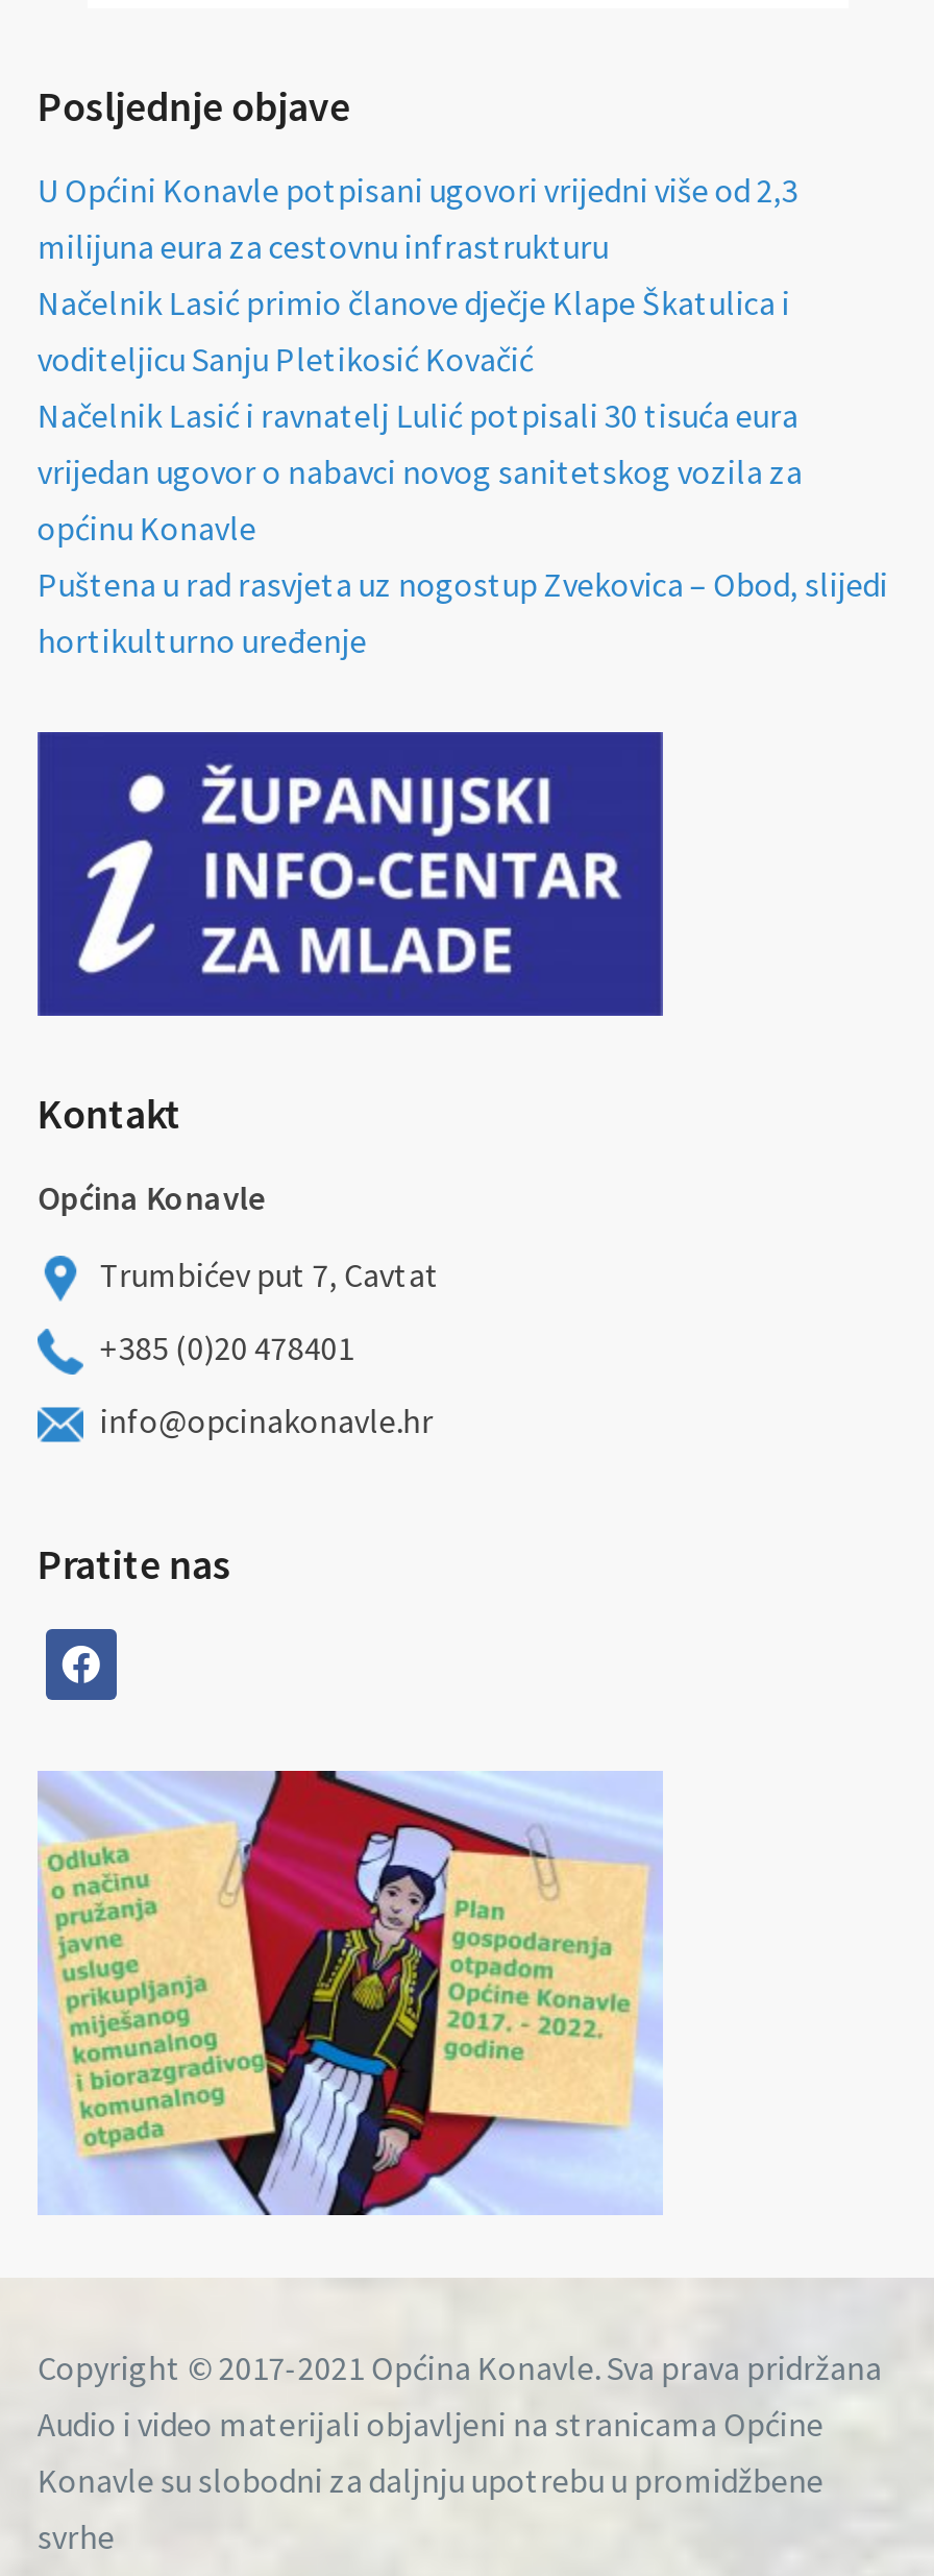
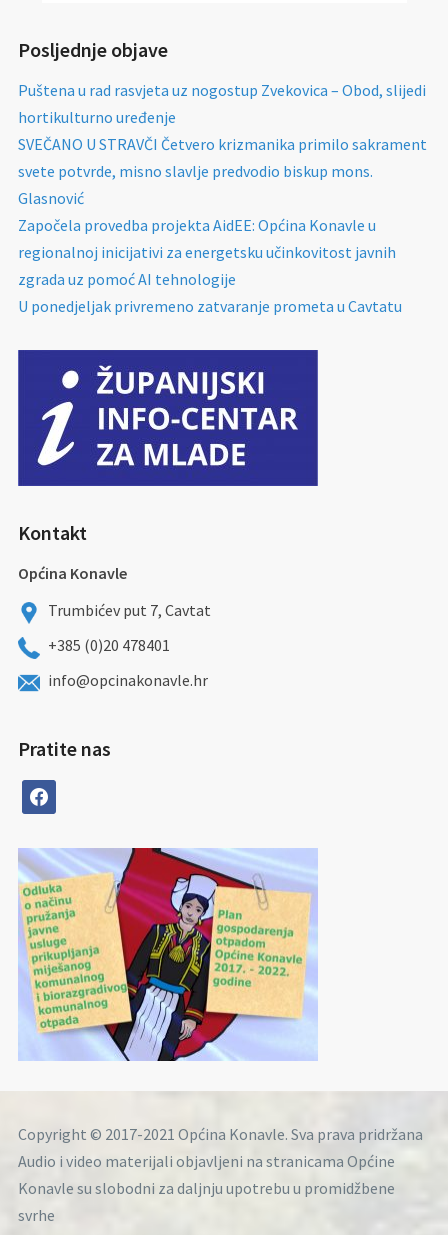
[37,168,802,548] U Općini Konavle potpisani ugovori vrijedni više od 2,3 | milijuna eura za cestovnu infrastrukturu | Načelnik Lasić primio članove dječje Klape Škatulica i | voditeljicu Sanju Pletikosić Kovačić | Načelnik Lasić i ravnatelj Lulić potpisali 30 tisuća eura | vrijedan ugovor o nabavci novog sanitetskog vozila za | općinu Konavle -> none
moved [37,562,888,660] -> [18,80,426,127]: Puštena u rad rasvjeta uz nogostup Zvekovica – Obod, slijedi | hortikulturno uređenje
none -> [18,134,427,316] SVEČANO U STRAVČI Četvero krizmanika primilo sakrament | svete potvrde, misno slavlje predvodio biskup mons. | Glasnović | Započela provedba projekta AidEE: Općina Konavle u | regionalnoj inicijativi za energetsku učinkovitost javnih | zgrada uz pomoć AI tehnologije | U ponedjeljak privremeno zatvaranje prometa u Cavtatu

